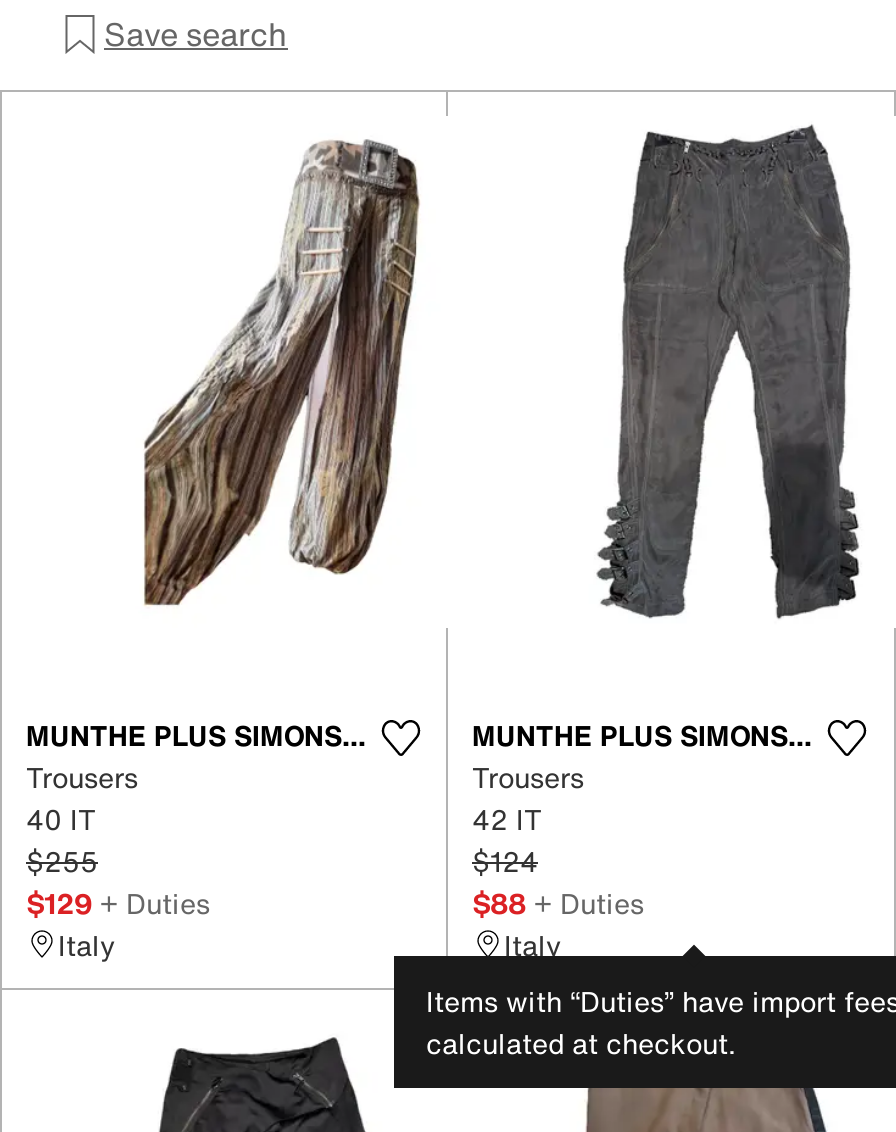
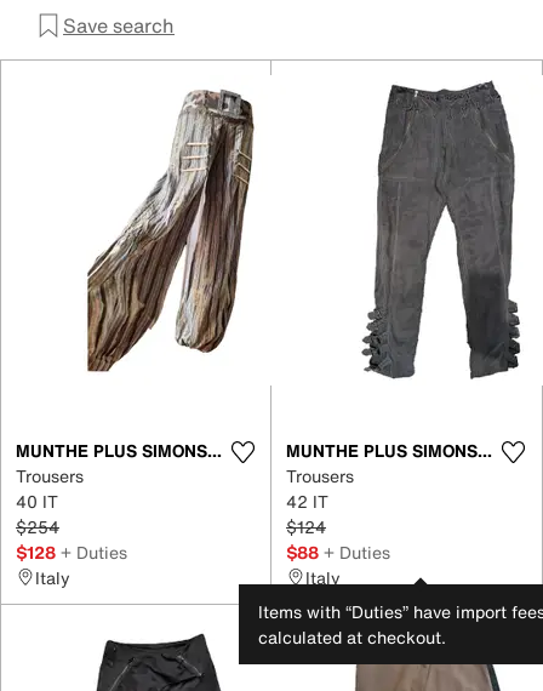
[26,839,98,881] $255 -> [16,513,59,539] $254
[26,881,210,923] $129 + Duties -> [16,539,127,564] $128 + Duties

